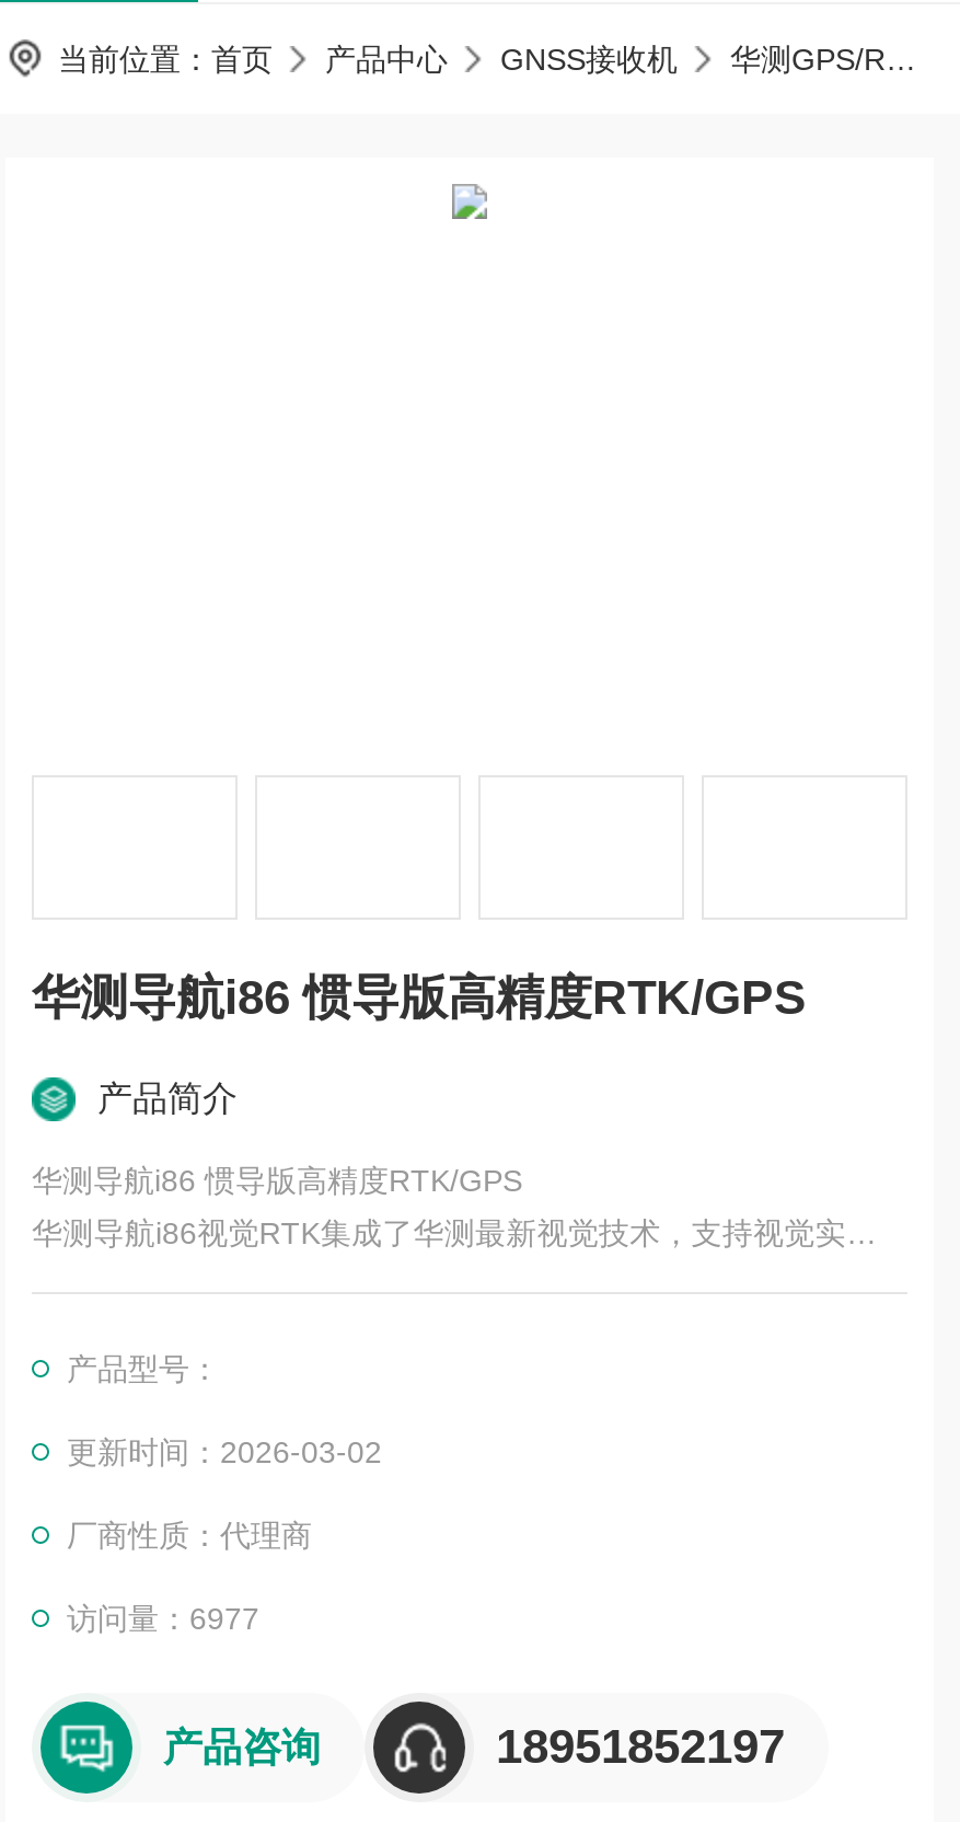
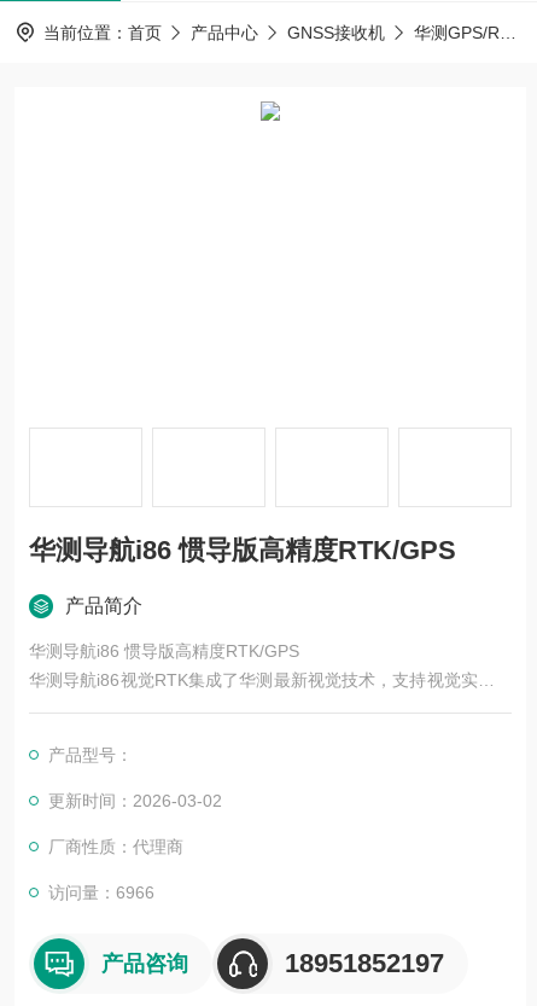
[67,1601,259,1636] 访问量：6977 -> [48,883,154,902] 访问量：6966

